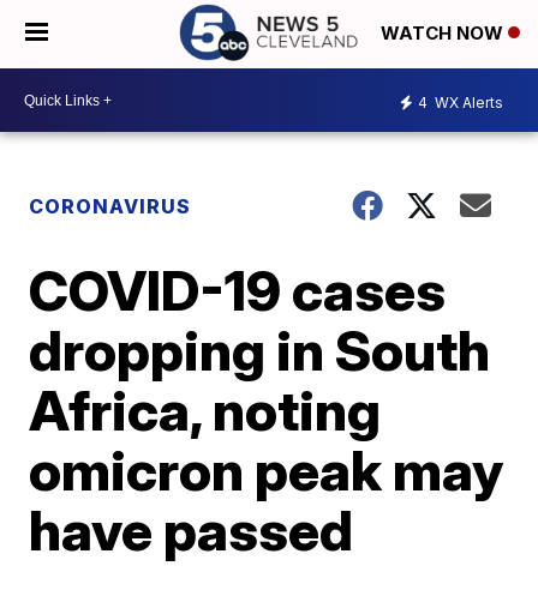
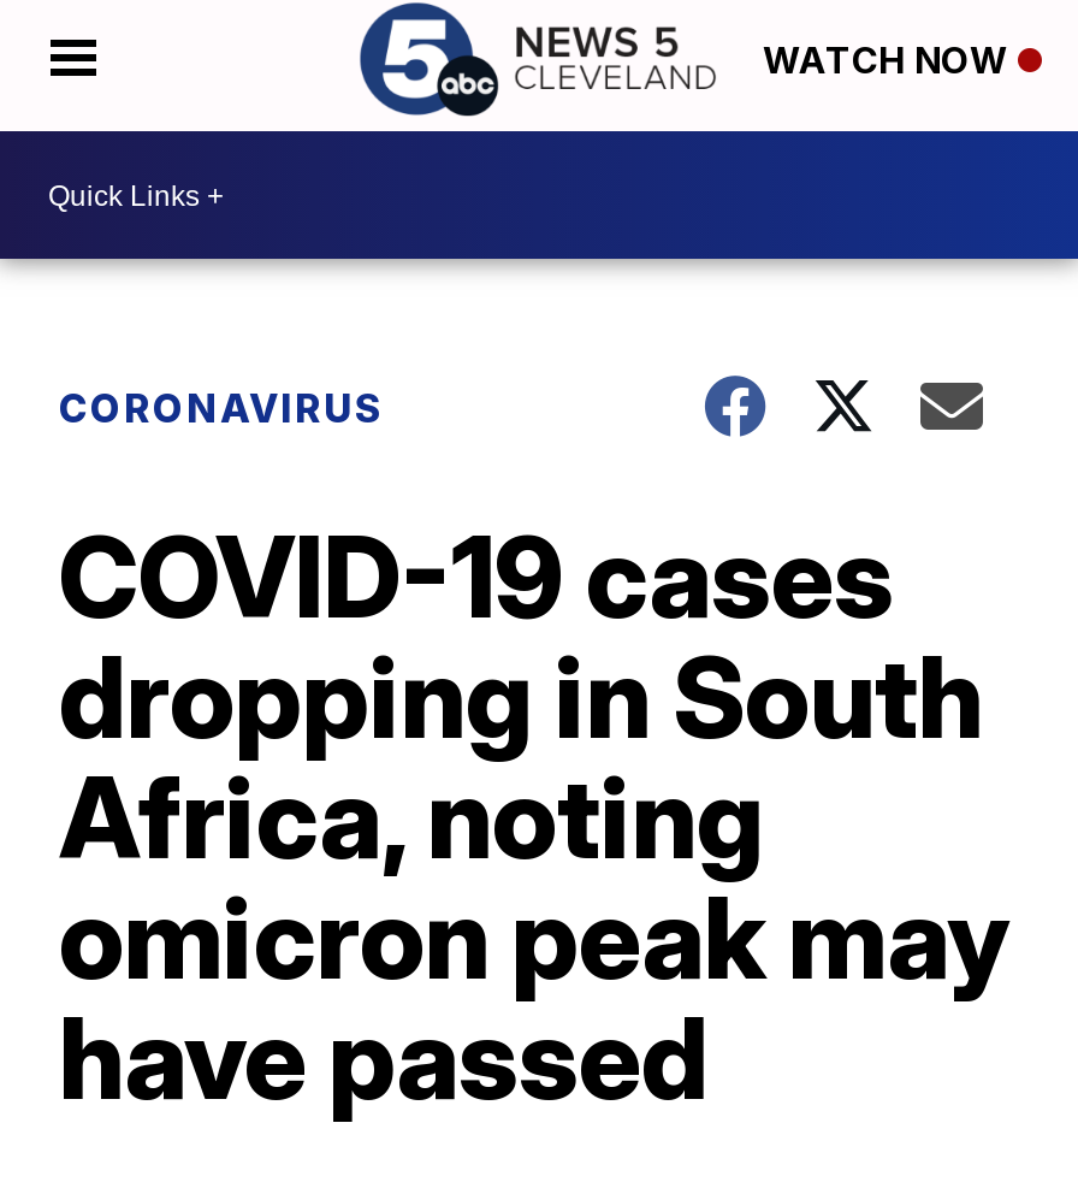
[418,93,503,111] 4 WX Alerts -> none

